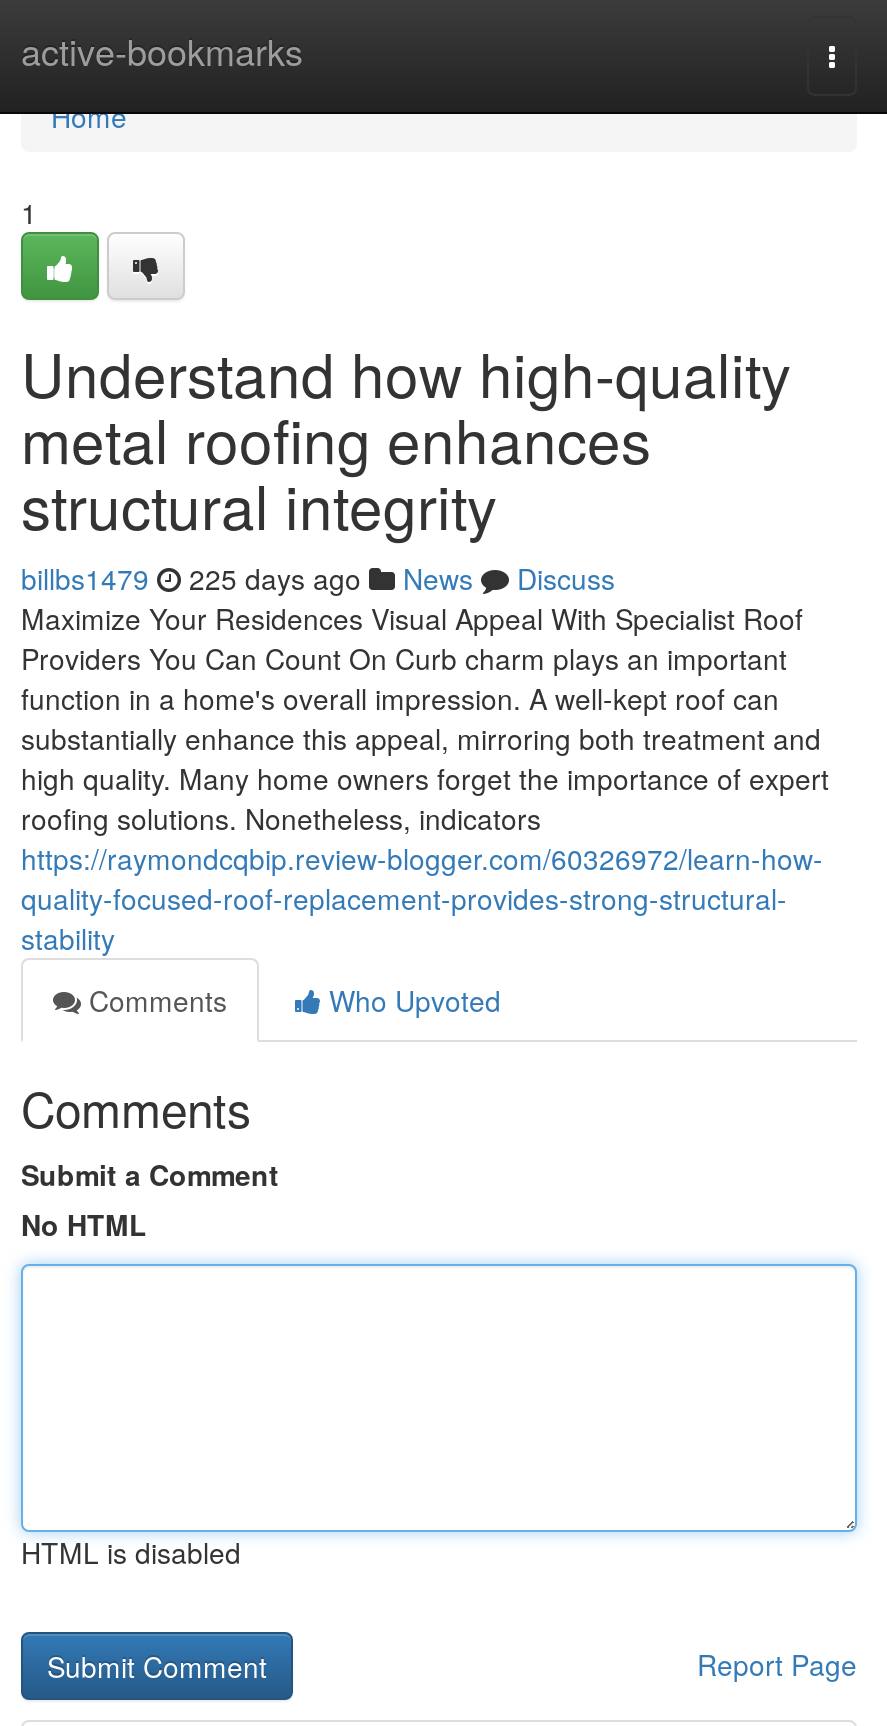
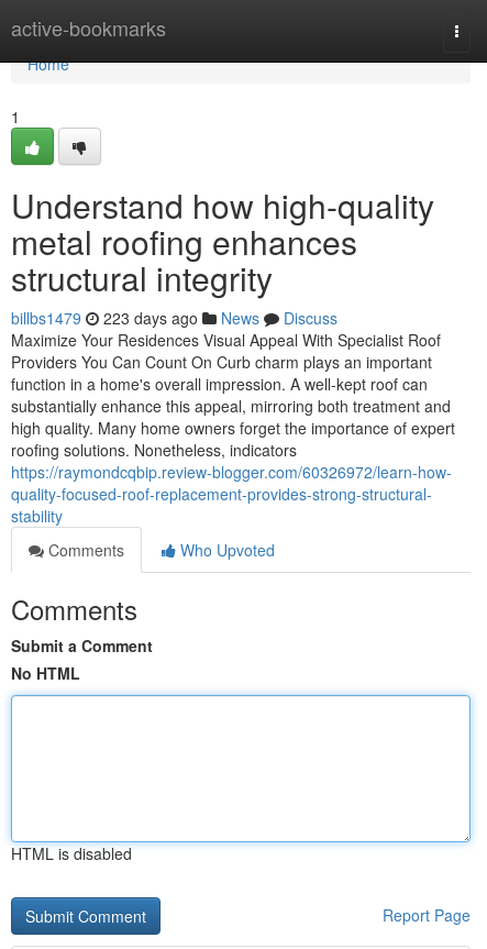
[21,558,615,598] billbs1479 225 days ago News Discuss -> [11,307,337,329] billbs1479 223 days ago News Discuss

